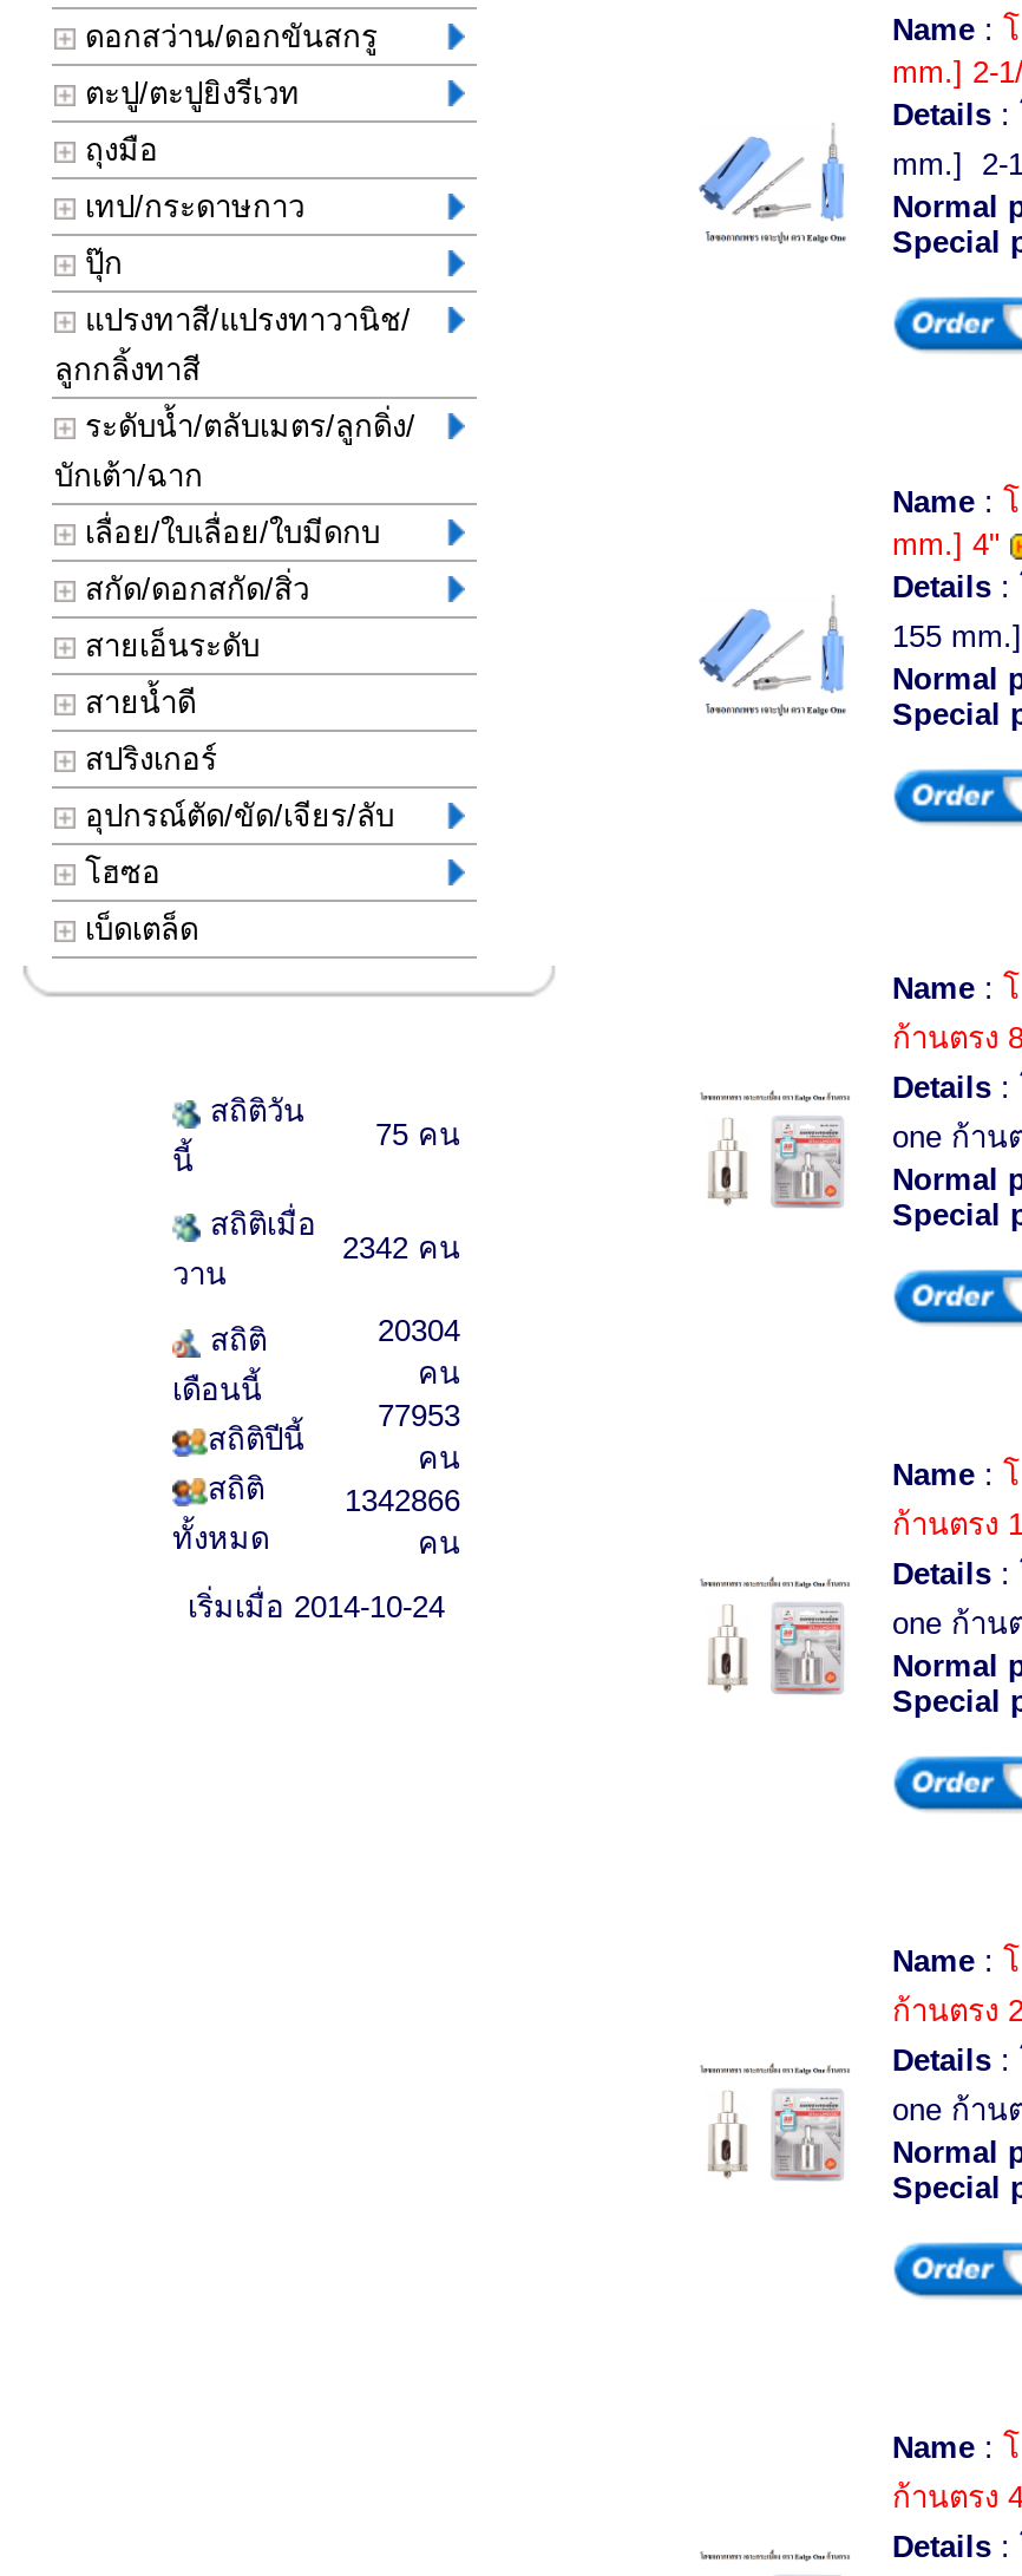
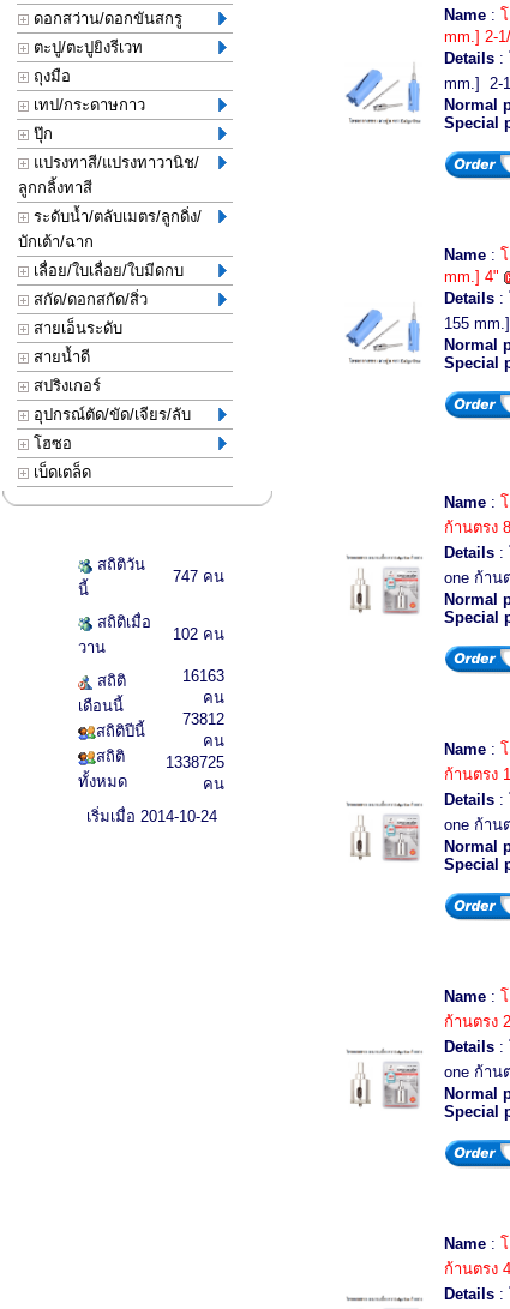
[375,1117,460,1152] 75 คน -> [173,568,224,586] 747 คน
[342,1230,460,1266] 2342 คน -> [173,625,224,643] 102 คน
[378,1313,460,1348] 20304 -> [182,667,224,685] 16163
[378,1398,460,1433] 77953 -> [182,710,224,728] 73812
[345,1483,460,1518] 1342866 -> [166,753,224,771] 1338725

